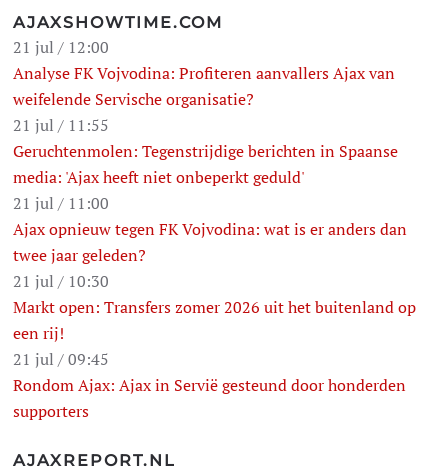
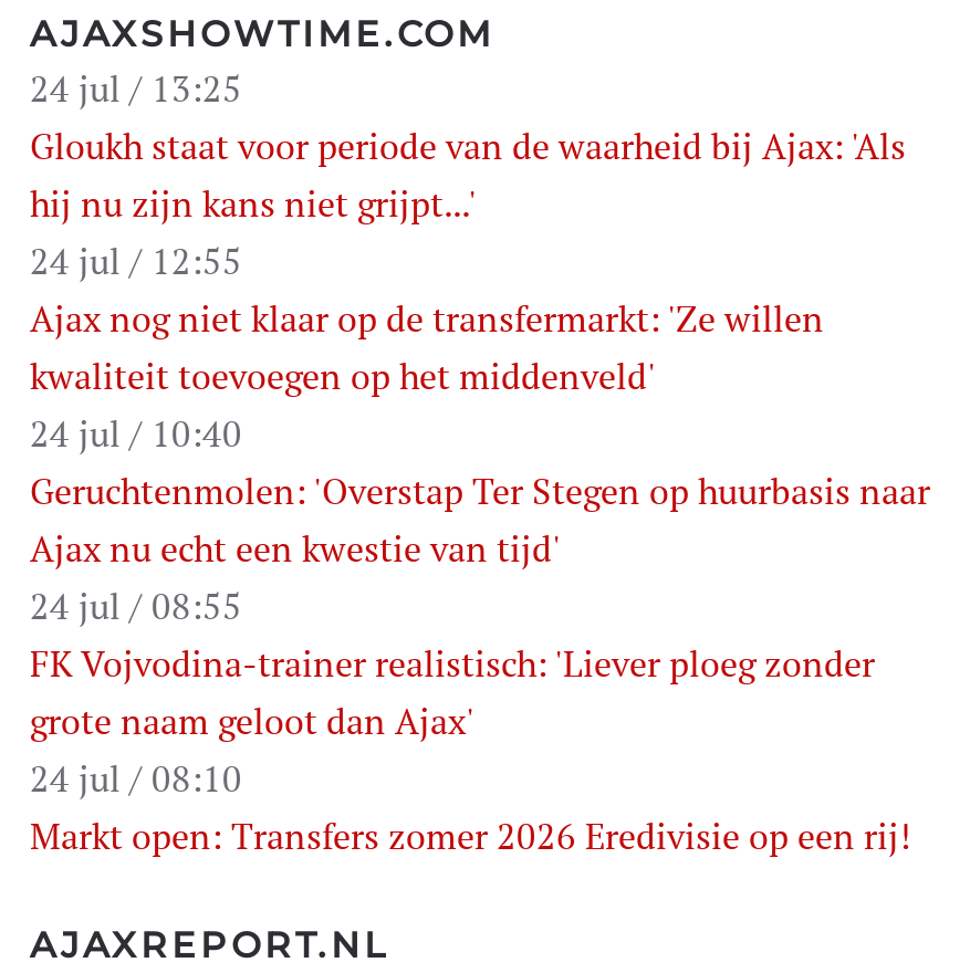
[13,36,416,422] 21 jul / 12:00 | Analyse FK Vojvodina: Profiteren aanvallers Ajax van | weifelende Servische organisatie? | 21 jul / 11:55 | Geruchtenmolen: Tegenstrijdige berichten in Spaanse | media: 'Ajax heeft niet onbeperkt geduld' | 21 jul / 11:00 | Ajax opnieuw tegen FK Vojvodina: wat is er anders dan | twee jaar geleden? | 21 jul / 10:30 | Markt open: Transfers zomer 2026 uit het buitenland op | een rij! | 21 jul / 09:45 | Rondom Ajax: Ajax in Servië gesteund door honderden | supporters -> [30,63,930,860] 24 jul / 13:25 | Gloukh staat voor periode van de waarheid bij Ajax: 'Als | hij nu zijn kans niet grijpt...' | 24 jul / 12:55 | Ajax nog niet klaar op de transfermarkt: 'Ze willen | kwaliteit toevoegen op het middenveld' | 24 jul / 10:40 | Geruchtenmolen: 'Overstap Ter Stegen op huurbasis naar | Ajax nu echt een kwestie van tijd' | 24 jul / 08:55 | FK Vojvodina-trainer realistisch: 'Liever ploeg zonder | grote naam geloot dan Ajax' | 24 jul / 08:10 | Markt open: Transfers zomer 2026 Eredivisie op een rij!

